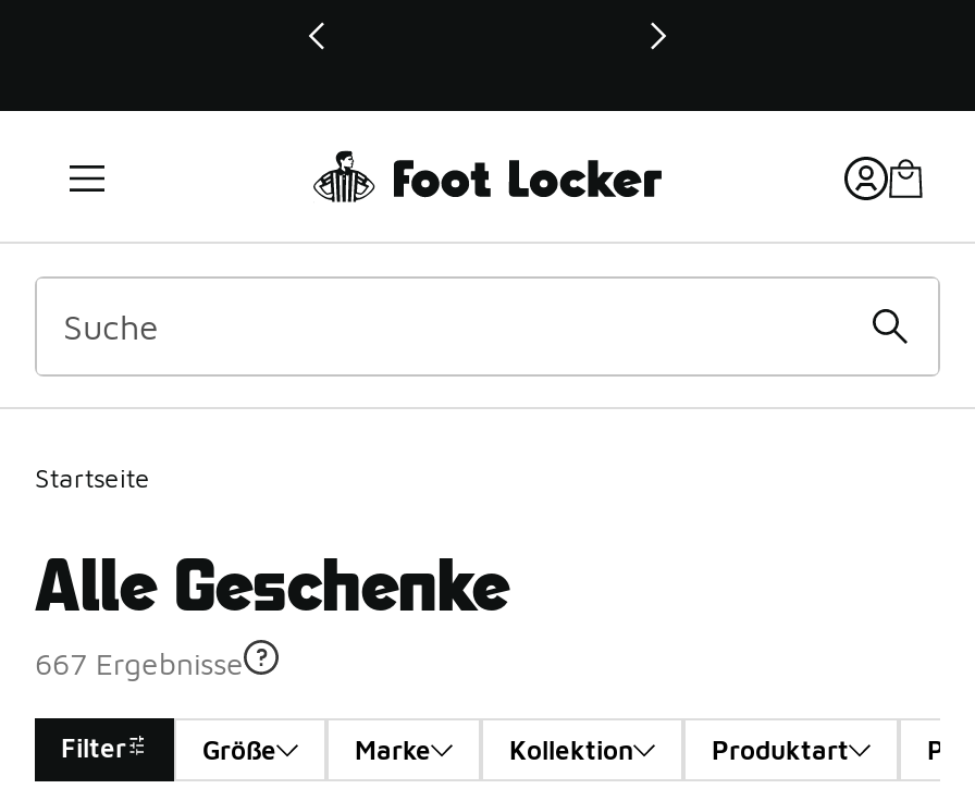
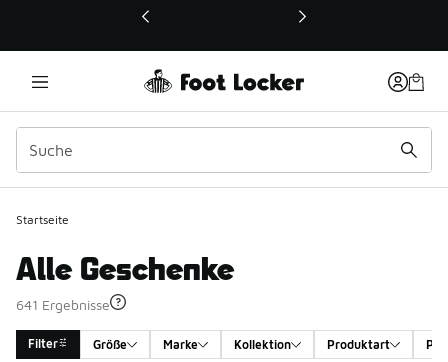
[35,644,244,681] 667 Ergebnisse -> [16,296,110,313] 641 Ergebnisse

